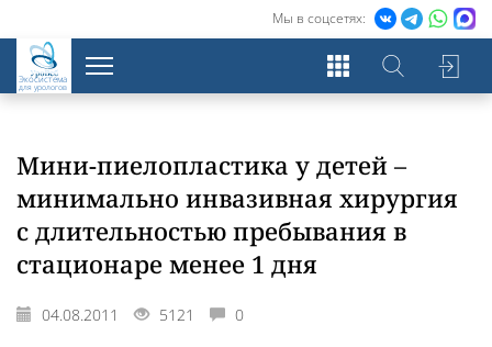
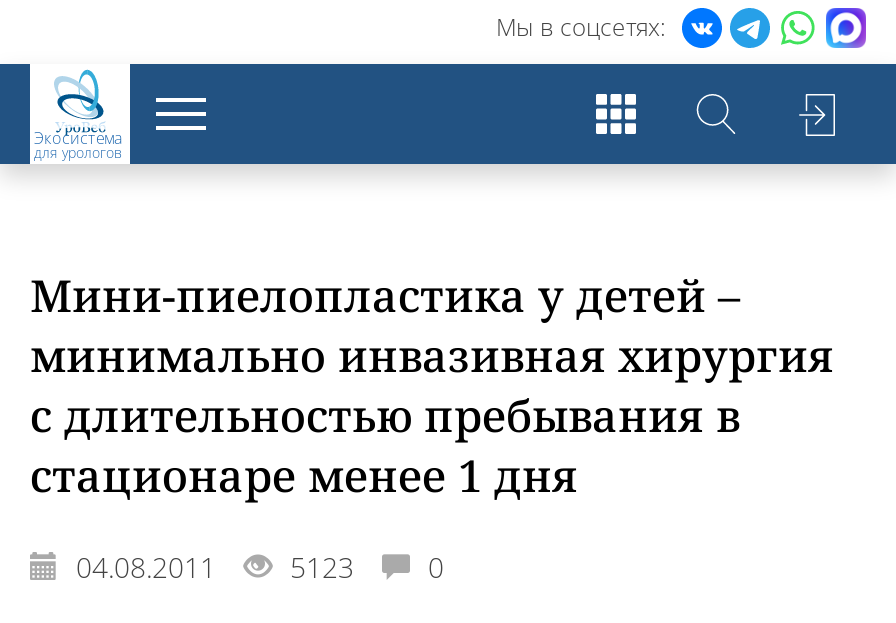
[37,304,244,325] 04.08.2011 5121 0 -> [68,548,444,586] 04.08.2011 5123 0

